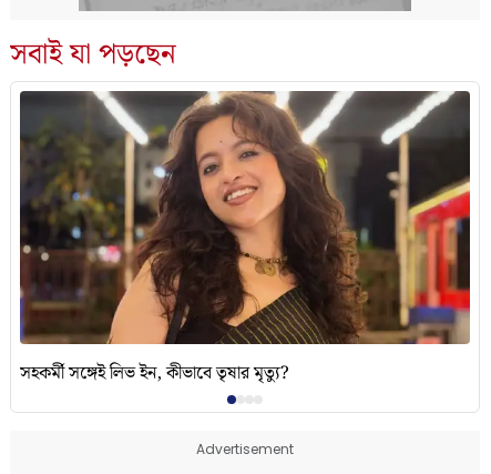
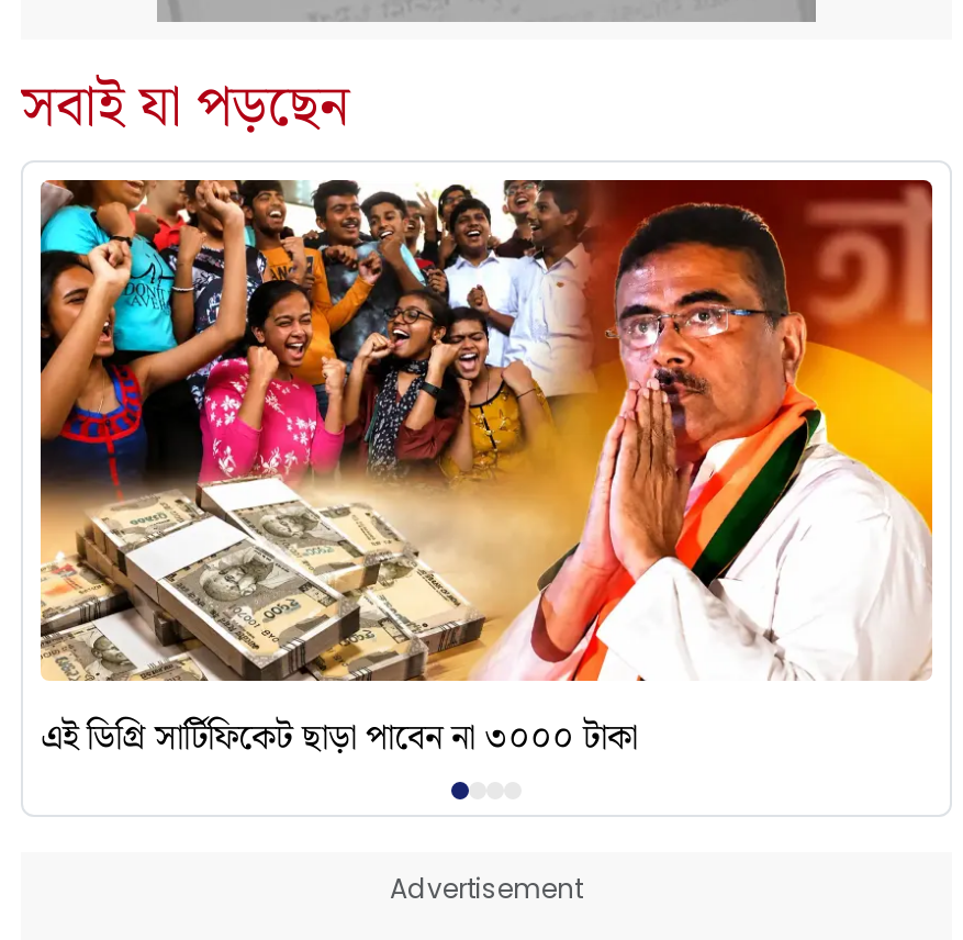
[19,90,471,388] [image] | সহকর্মী সঙ্গেই লিভ ইন, কীভাবে তৃষার মৃত্যু? -> [38,178,934,767] [image] | এই ডিগ্রি সার্টিফিকেট ছাড়া পাবেন না ৩০০০ টাকা

